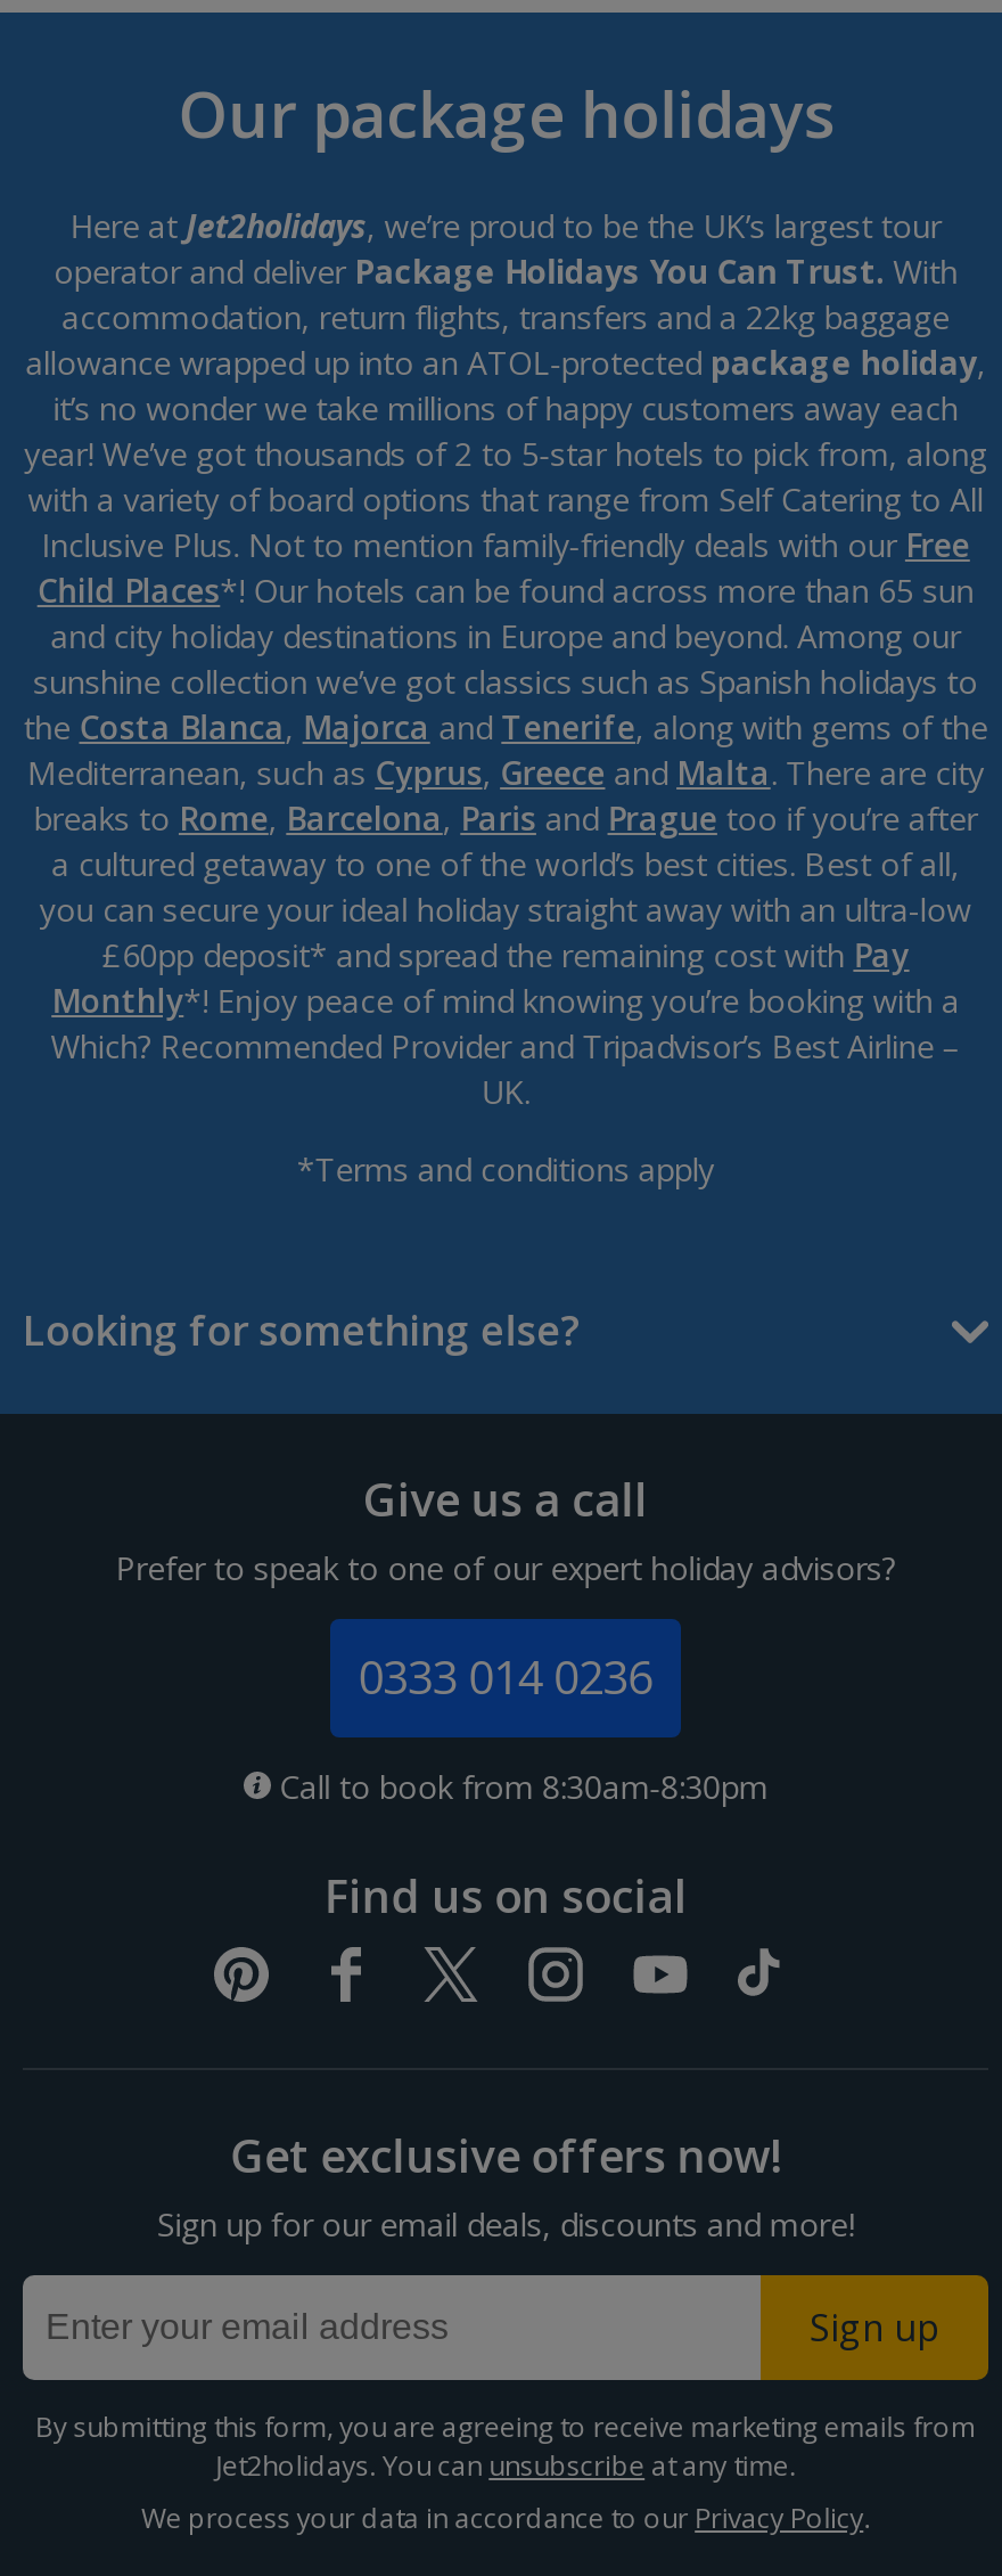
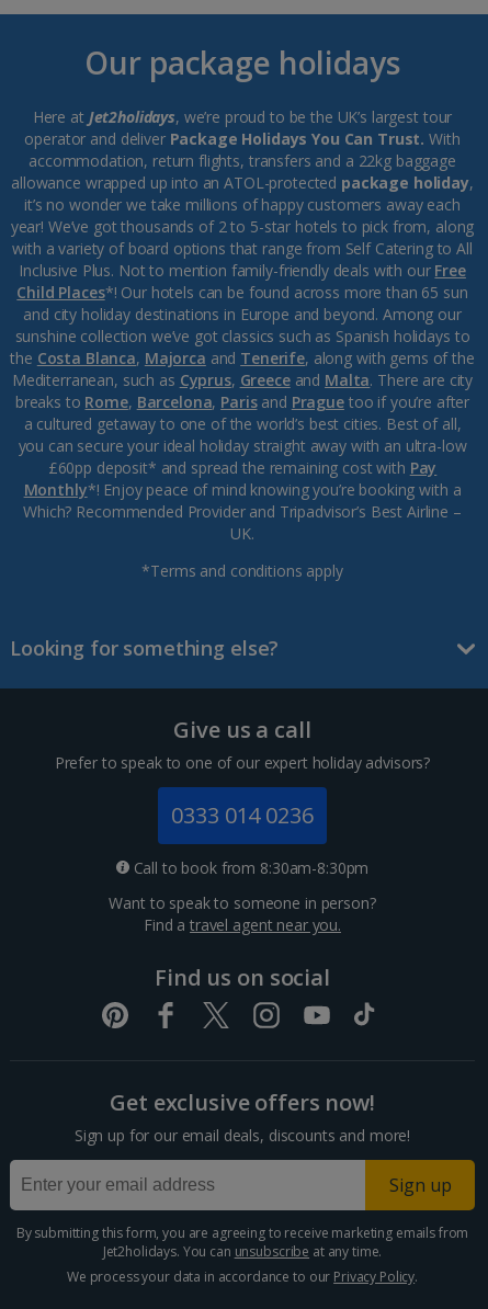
none -> [109,893,376,936] Want to speak to someone in person? | Find a travel agent near you.

